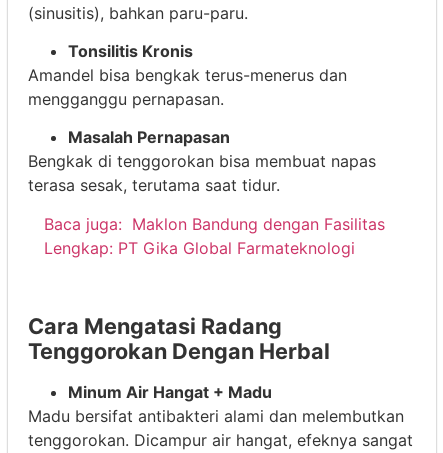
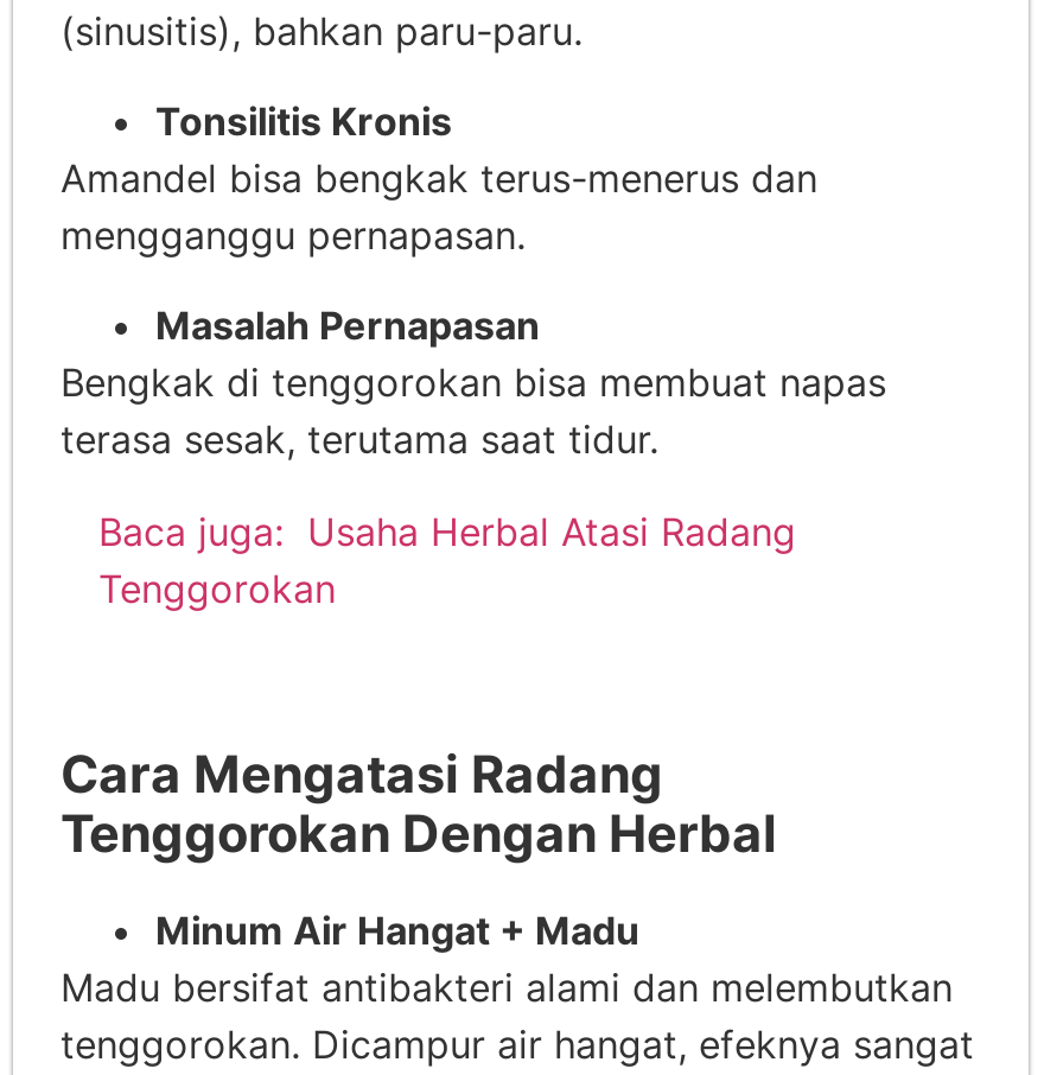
[44,214,385,258] Baca juga: Maklon Bandung dengan Fasilitas | Lengkap: PT Gika Global Farmateknologi -> [98,507,796,612] Baca juga: Usaha Herbal Atasi Radang | Tenggorokan

